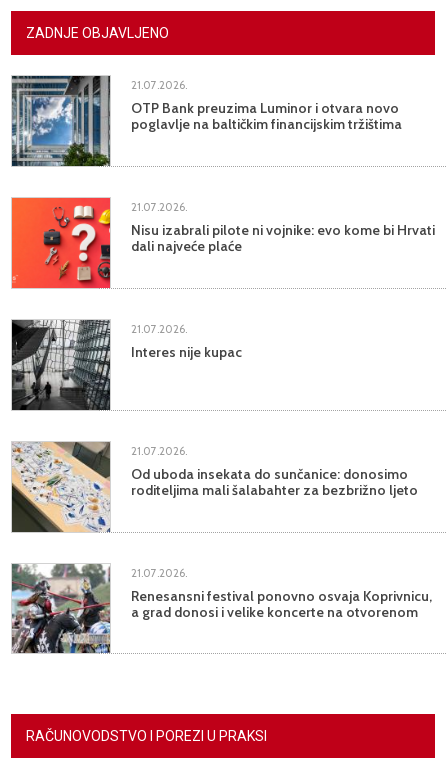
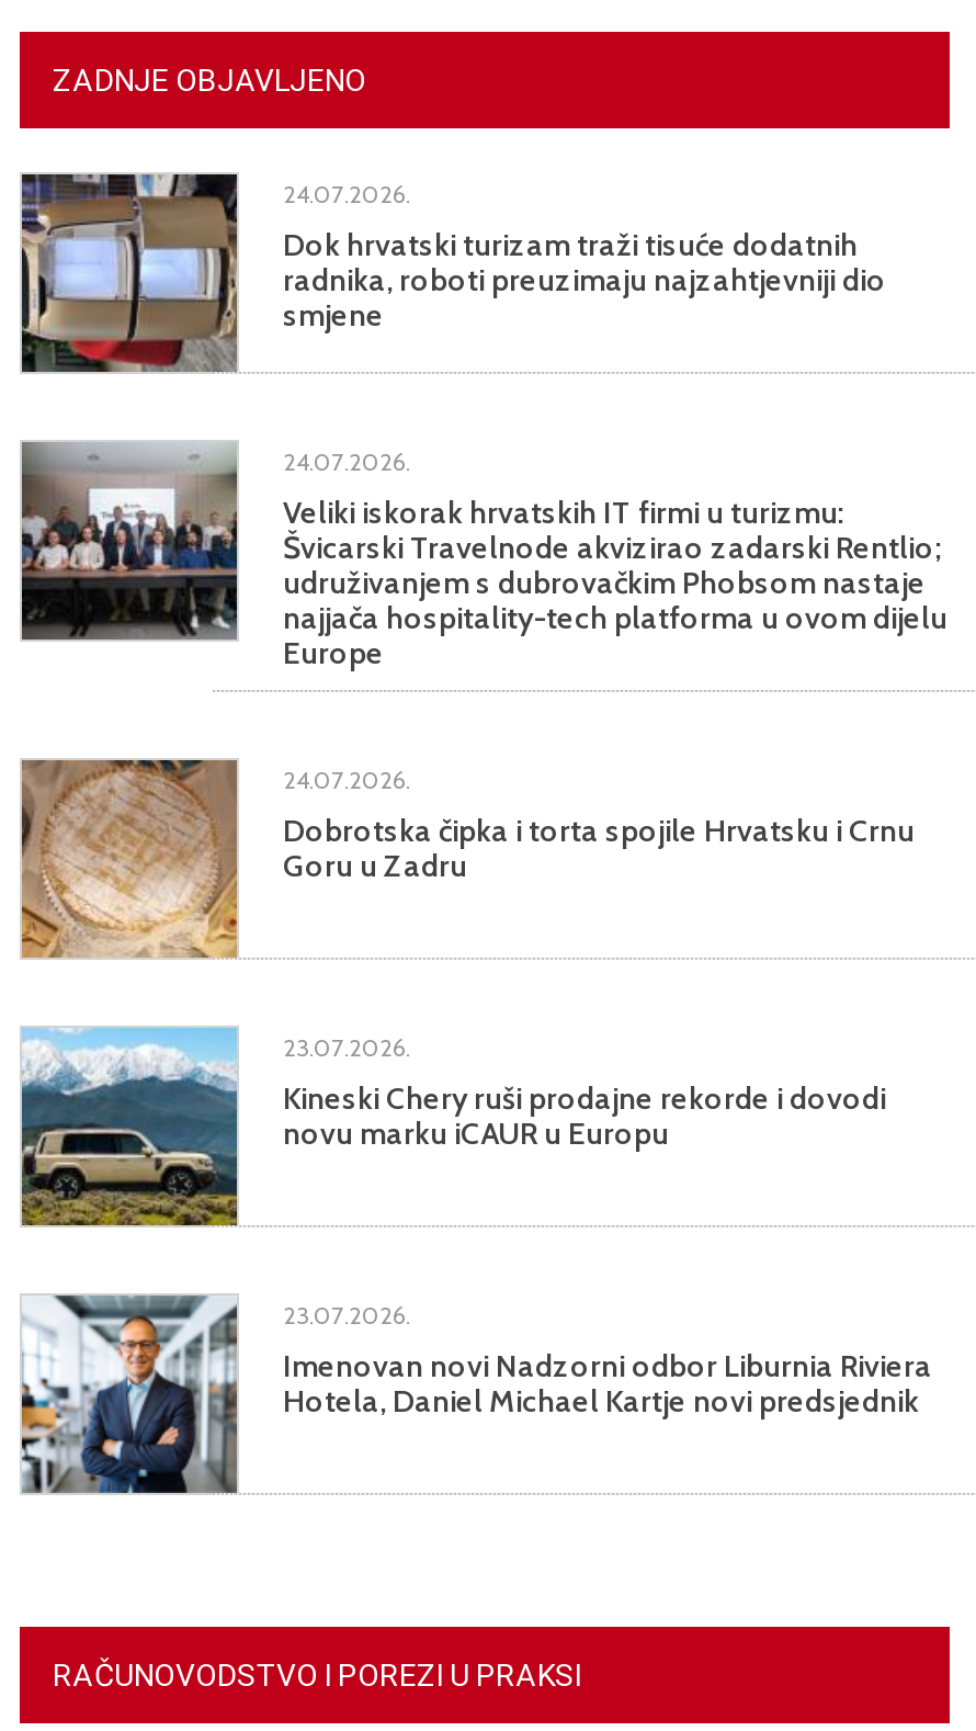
[11,75,402,167] [image] | 21.07.2026. | OTP Bank preuzima Luminor i otvara novo | poglavlje na baltičkim financijskim tržištima -> [22,172,886,374] [image] | 24.07.2026. | Dok hrvatski turizam traži tisuće dodatnih | radnika, roboti preuzimaju najzahtjevniji dio | smjene
[11,197,435,289] [image] | 21.07.2026. | Nisu izabrali pilote ni vojnike: evo kome bi Hrvati | dali najveće plaće -> [20,440,947,673] [image] | 24.07.2026. | Veliki iskorak hrvatskih IT firmi u turizmu: | Švicarski Travelnode akvizirao zadarski Rentlio; | udruživanjem s dubrovačkim Phobsom nastaje | najjača hospitality-tech platforma u ovom dijelu | Europe
[11,320,242,411] [image] | 21.07.2026. | Interes nije kupac -> [20,758,915,960] [image] | 24.07.2026. | Dobrotska čipka i torta spojile Hrvatsku i Crnu | Goru u Zadru
[12,441,418,533] [image] | 21.07.2026. | Od uboda insekata do sunčanice: donosimo | roditeljima mali šalabahter za bezbrižno ljeto -> [20,1026,886,1227] [image] | 23.07.2026. | Kineski Chery ruši prodajne rekorde i dovodi | novu marku iCAUR u Europu
[11,563,432,654] [image] | 21.07.2026. | Renesansni festival ponovno osvaja Koprivnicu, | a grad donosi i velike koncerte na otvorenom -> [22,1293,932,1495] [image] | 23.07.2026. | Imenovan novi Nadzorni odbor Liburnia Riviera | Hotela, Daniel Michael Kartje novi predsjednik

